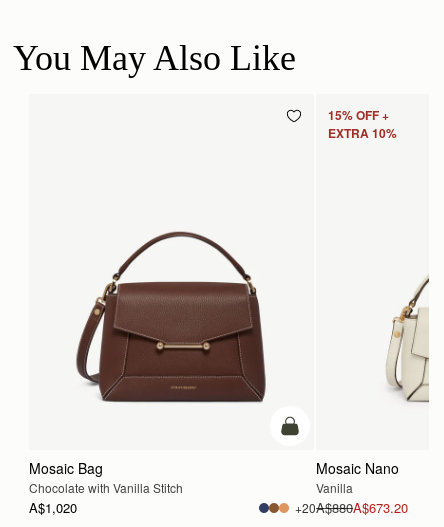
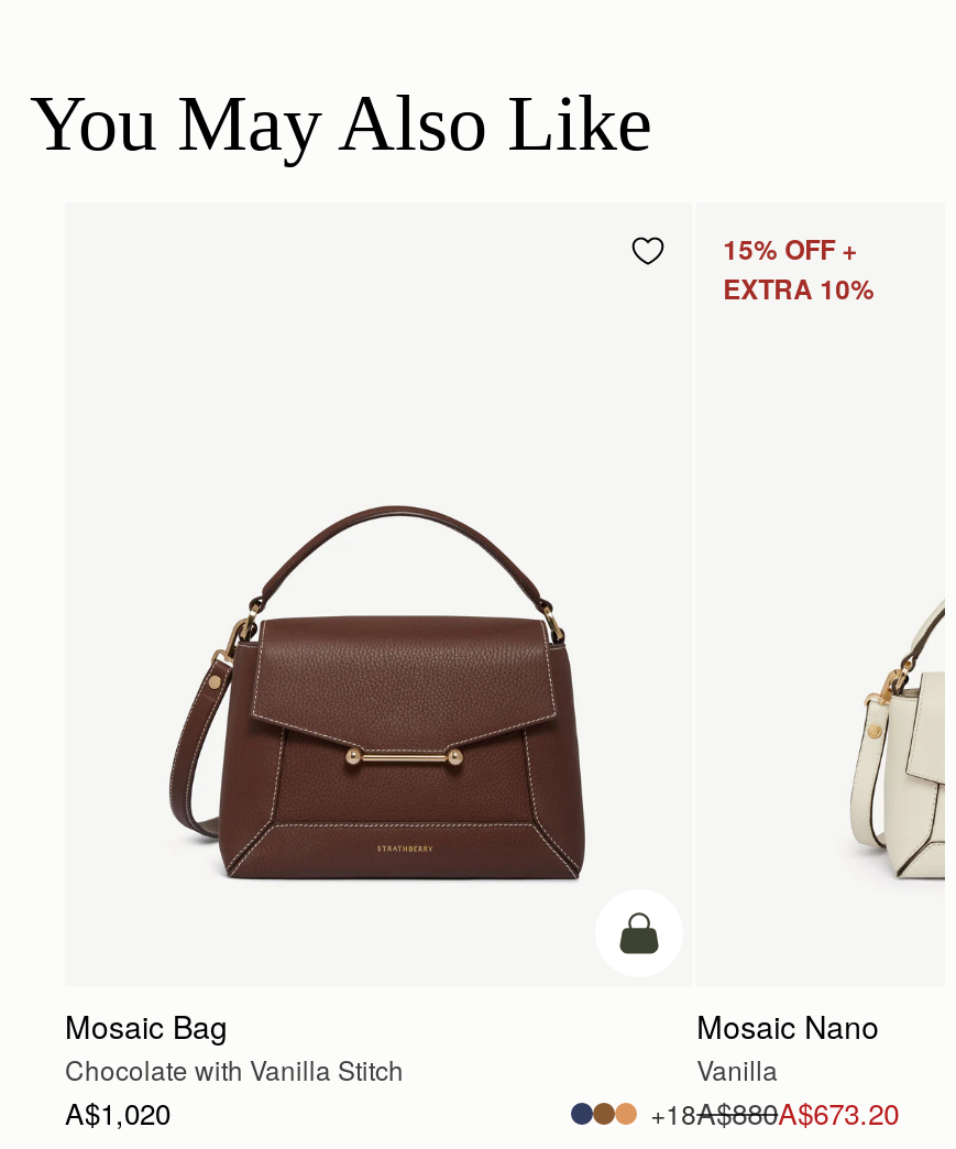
[295,498,408,517] +20 A$880A$673.20 -> [650,1093,899,1134] +18 A$880A$673.20

